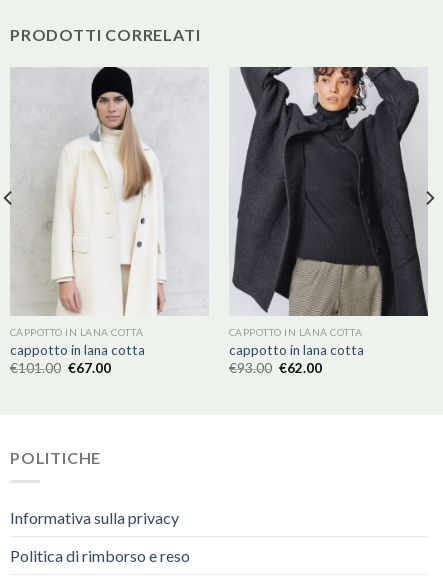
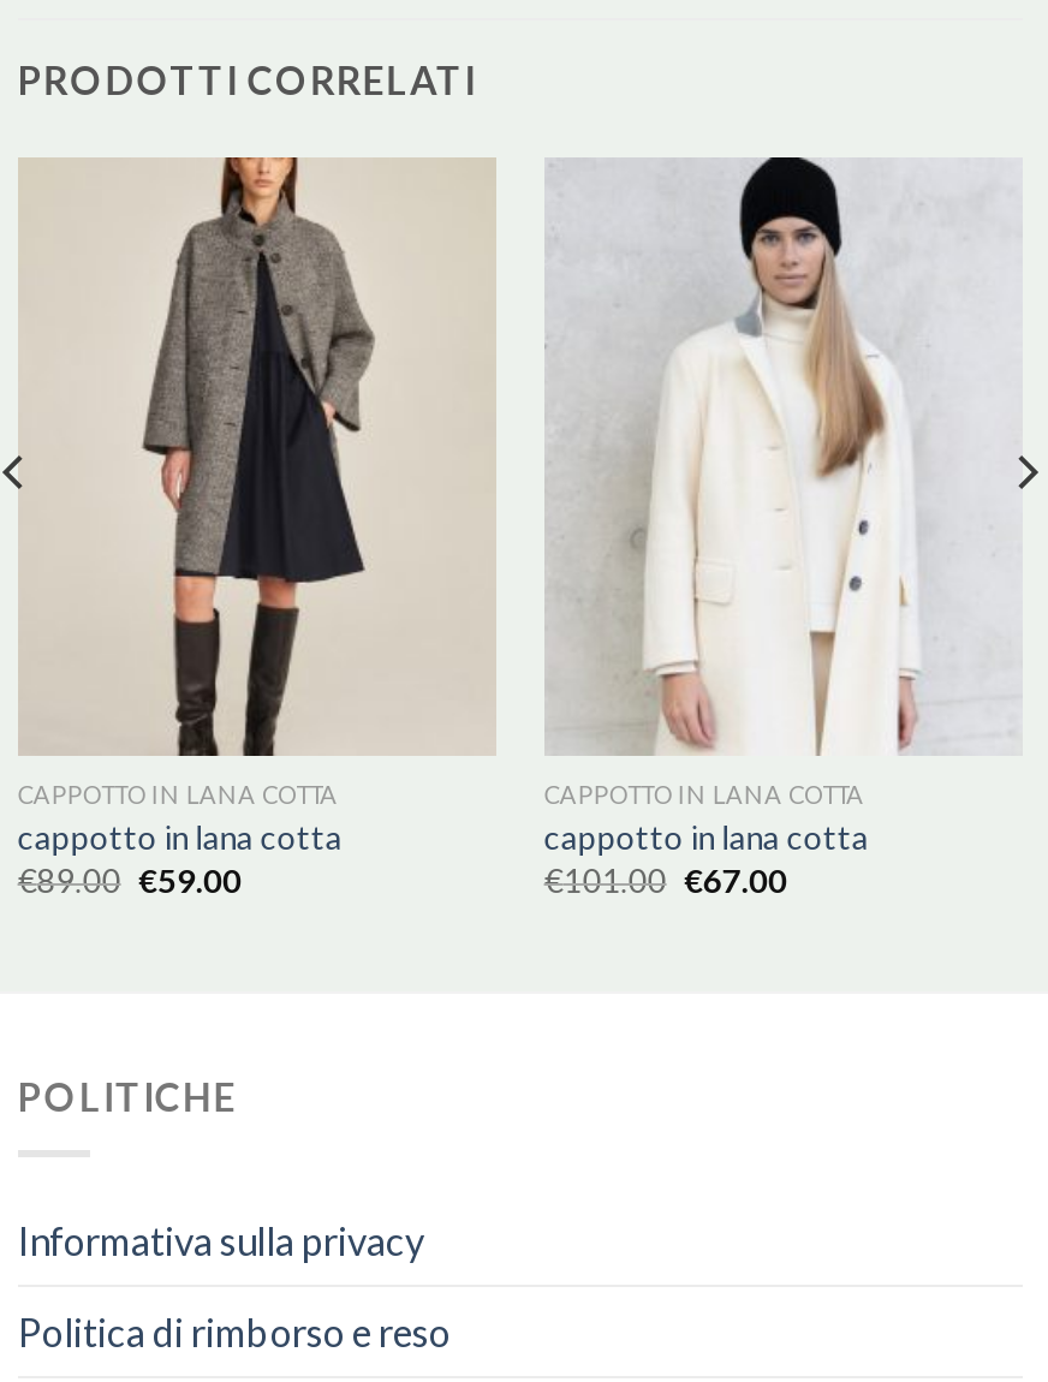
[24,66,207,316] [image] -> [69,155,494,758] [image]
[231,66,429,317] [image] -> [547,155,1023,756] [image]
[10,360,111,376] €101.00 €67.00 -> [18,862,241,901] €89.00 €59.00
[229,360,322,376] €93.00 €62.00 -> [544,862,787,901] €101.00 €67.00

